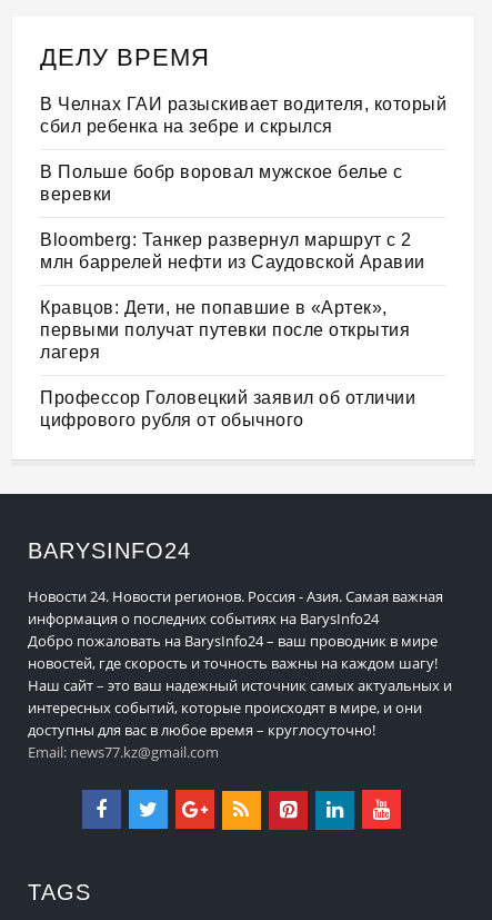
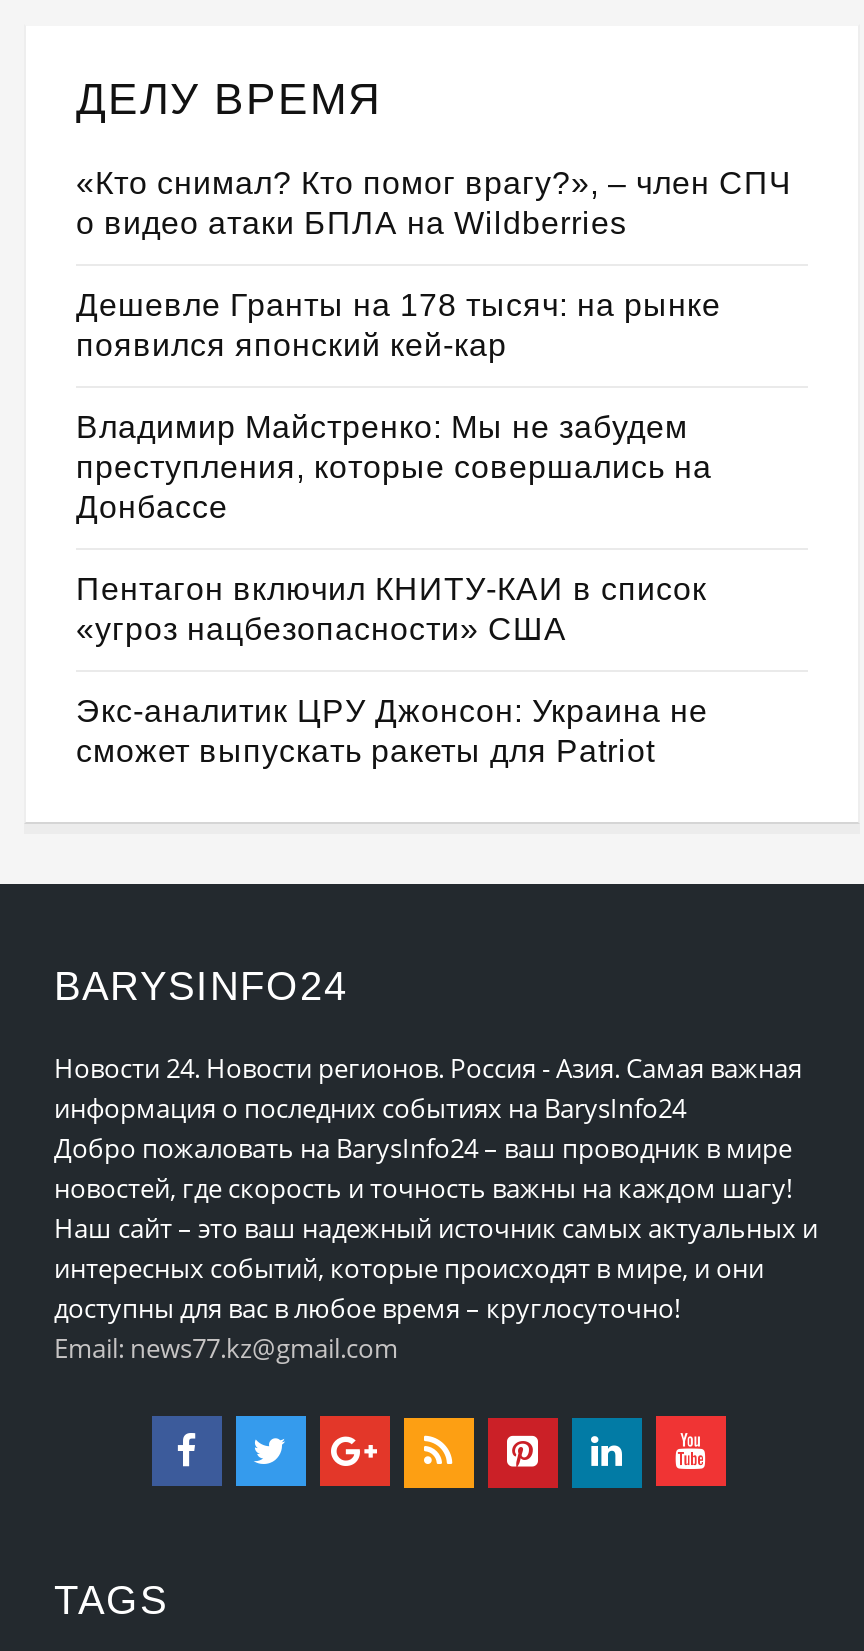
[40,94,446,135] В Челнах ГАИ разыскивает водителя, который | сбил ребенка на зебре и скрылся -> [76,166,792,240] «Кто снимал? Кто помог врагу?», – член СПЧ | о видео атаки БПЛА на Wildberries
[40,162,403,203] В Польше бобр воровал мужское белье с | веревки -> [76,288,721,362] Дешевле Гранты на 178 тысяч: на рынке | появился японский кей-кар
[40,230,425,271] Bloomberg: Танкер развернул маршрут с 2 | млн баррелей нефти из Саудовской Аравии -> [76,410,712,524] Владимир Майстренко: Мы не забудем | преступления, которые совершались на | Донбассе
[40,298,410,361] Кравцов: Дети, не попавшие в «Артек», | первыми получат путевки после открытия | лагеря -> [76,572,707,646] Пентагон включил КНИТУ-КАИ в список | «угроз нацбезопасности» США
[40,388,415,429] Профессор Головецкий заявил об отличии | цифрового рубля от обычного -> [76,694,708,768] Экс-аналитик ЦРУ Джонсон: Украина не | сможет выпускать ракеты для Patriot

